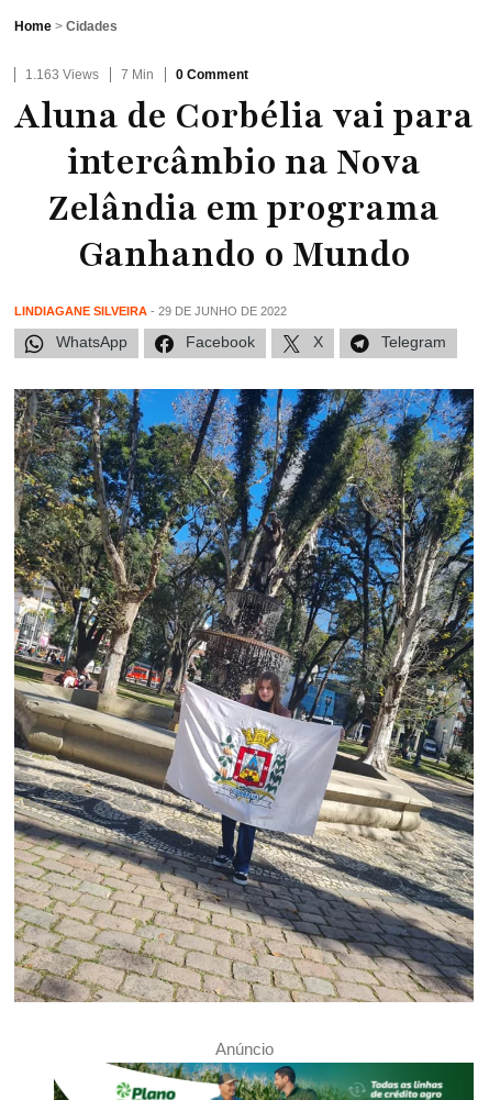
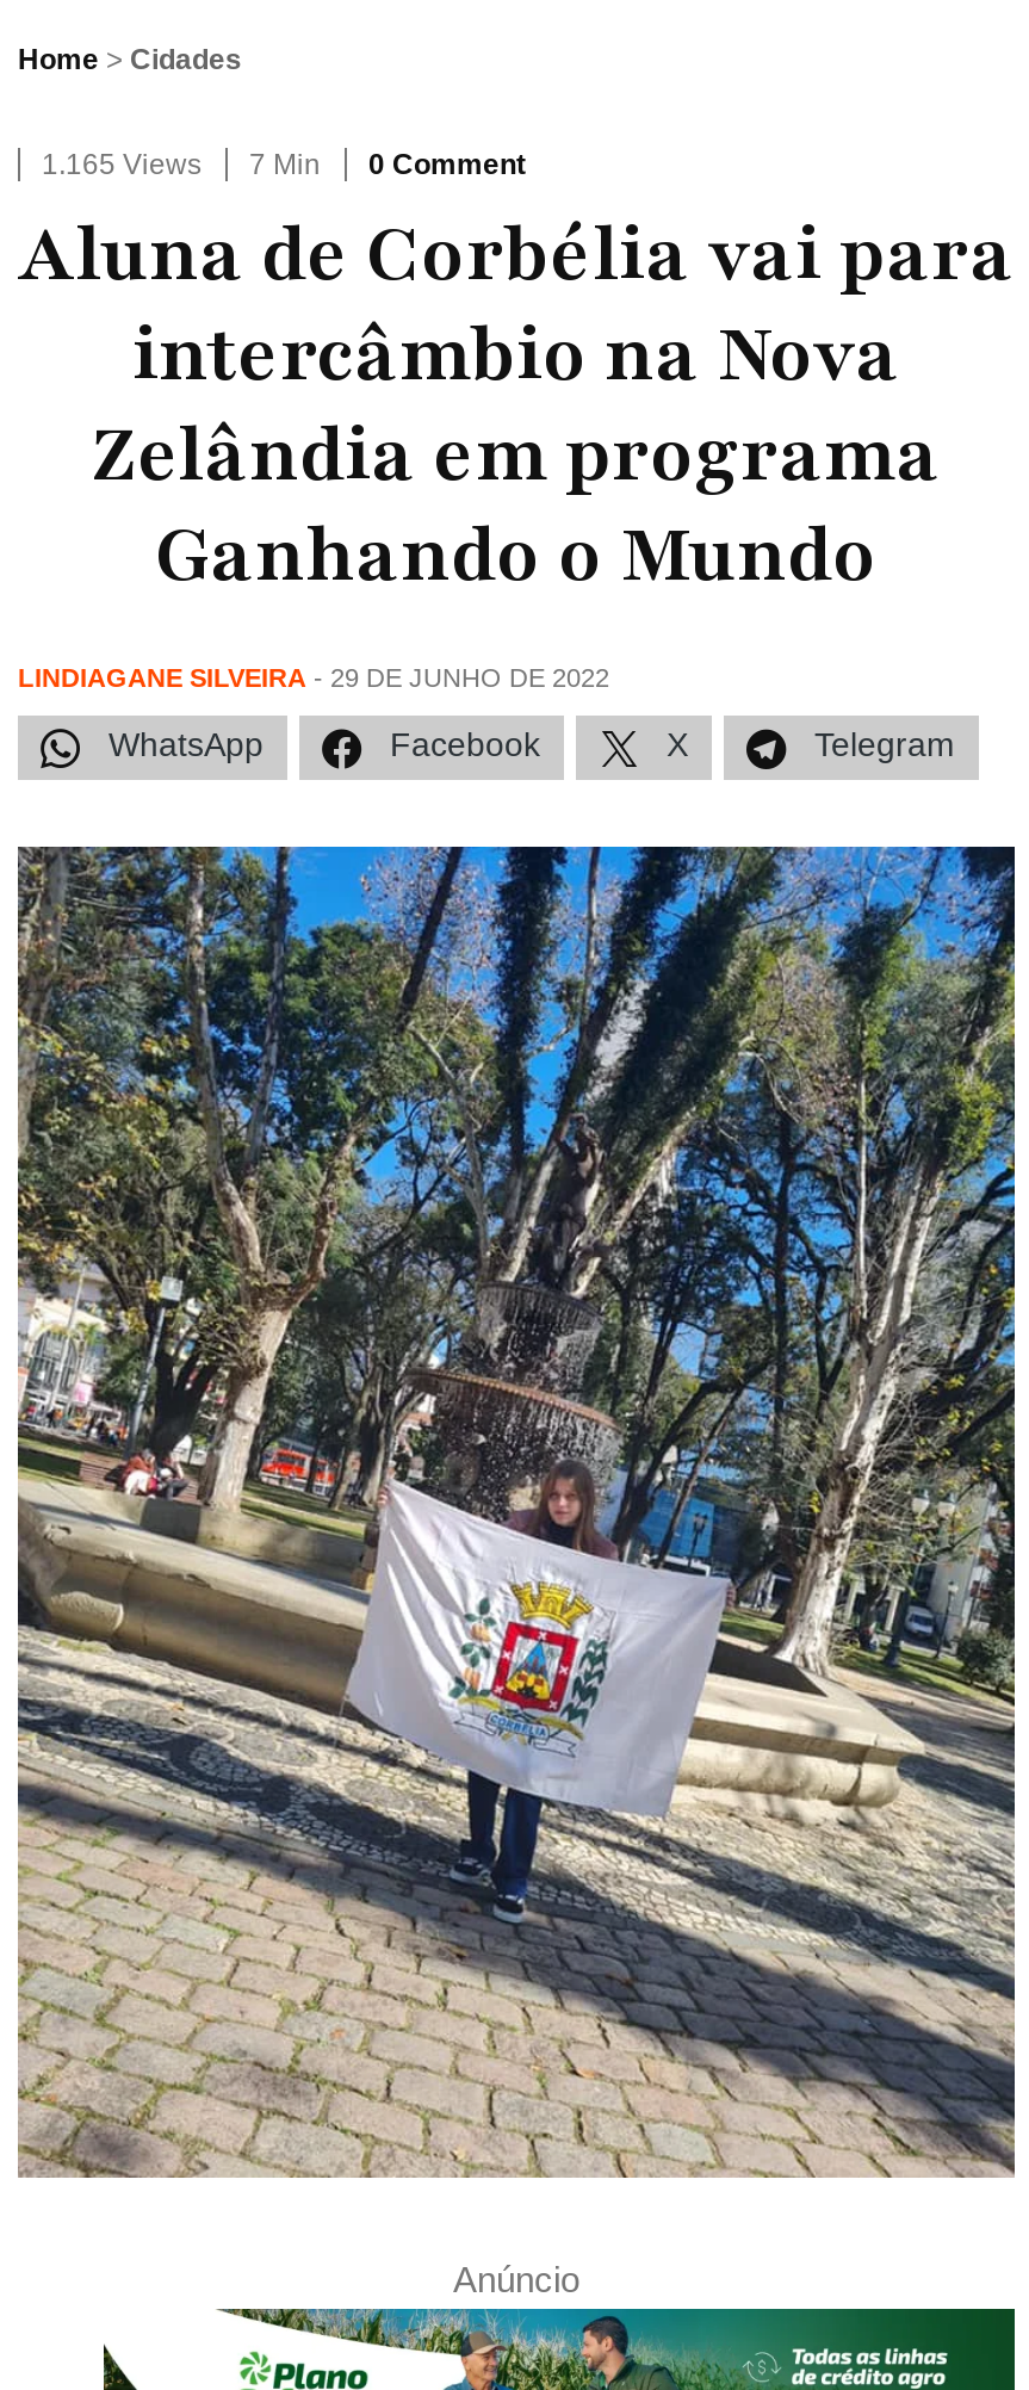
[25,68,248,83] 1.163 Views 7 Min 0 Comment -> [42,149,526,182] 1.165 Views 7 Min 0 Comment

